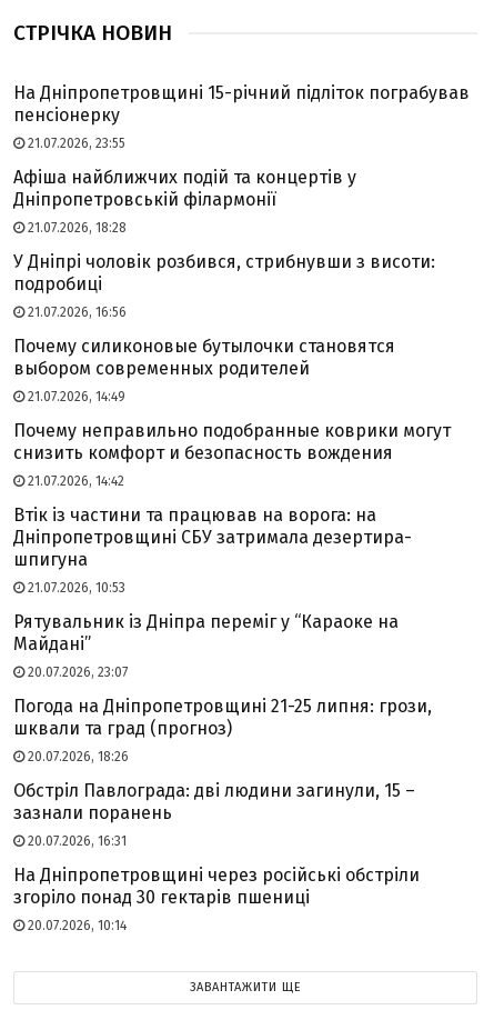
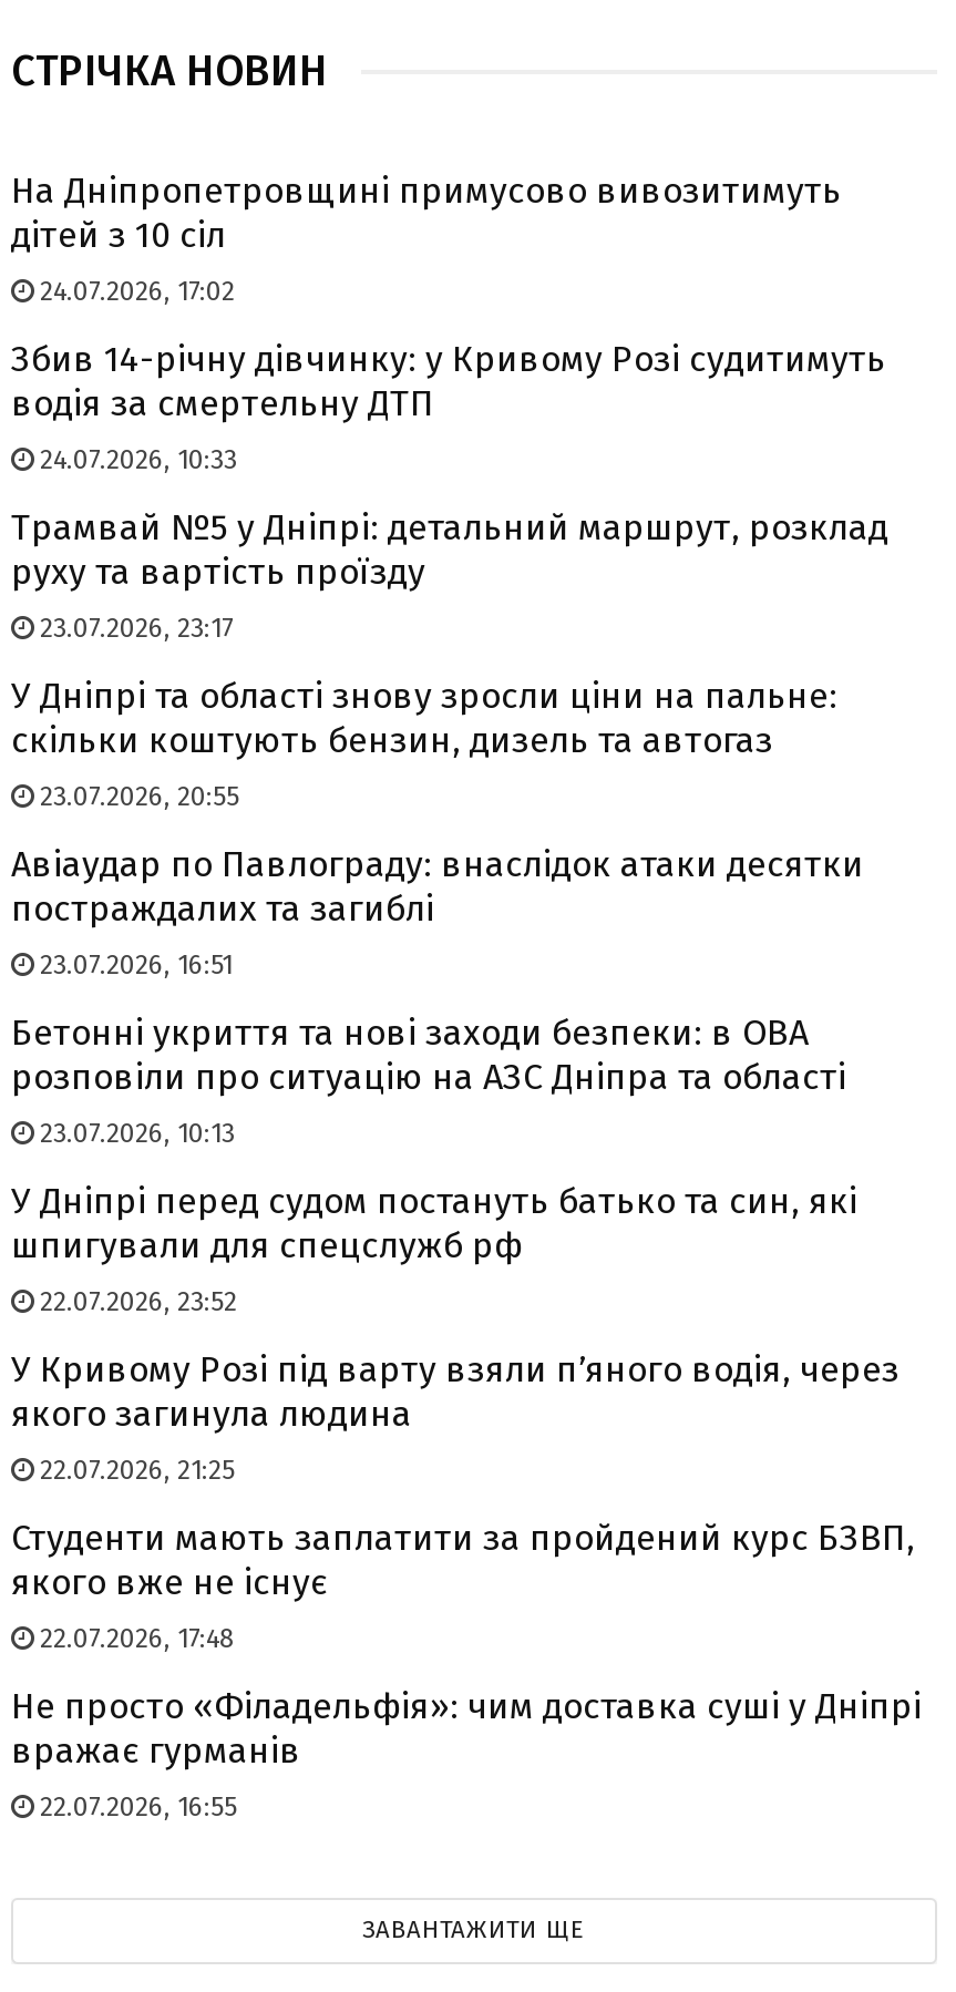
[13,82,470,125] На Дніпропетровщині 15-річний підліток пограбував | пенсіонерку -> [11,169,842,255] На Дніпропетровщині примусово вивозитимуть | дітей з 10 сіл
[24,135,125,151] 21.07.2026, 23:55 -> [33,275,235,306] 24.07.2026, 17:02
[13,166,356,210] Афіша найближчих подій та концертів у | Дніпропетровській філармонії -> [11,337,886,424] Збив 14-річну дівчинку: у Кривому Розі судитимуть | водія за смертельну ДТП
[24,220,127,235] 21.07.2026, 18:28 -> [33,444,237,475] 24.07.2026, 10:33
[13,251,435,294] У Дніпрі чоловік розбився, стрибнувши з висоти: | подробиці -> [11,506,888,592] Трамвай №5 у Дніпрі: детальний маршрут, розклад | руху та вартість проїзду
[24,304,127,320] 21.07.2026, 16:56 -> [33,612,233,643] 23.07.2026, 23:17
[13,335,395,379] Почему силиконовые бутылочки становятся | выбором современных родителей -> [11,674,837,760] У Дніпрі та області знову зросли ціни на пальне: | скільки коштують бензин, дизель та автогаз
[24,389,125,404] 21.07.2026, 14:49 -> [33,780,239,811] 23.07.2026, 20:55
[13,420,451,463] Почему неправильно подобранные коврики могут | снизить комфорт и безопасность вождения -> [11,842,864,929] Авіаудар по Павлограду: внаслідок атаки десятки | постраждалих та загиблі
[24,473,124,489] 21.07.2026, 14:42 -> [33,949,233,980] 23.07.2026, 16:51
[13,504,412,570] Втік із частини та працював на ворога: на | Дніпропетровщині СБУ затримала дезертира- | шпигуна -> [11,1011,846,1097] Бетонні укриття та нові заходи безпеки: в ОВА | розповіли про ситуацію на АЗС Дніпра та області
[24,580,125,595] 21.07.2026, 10:53 -> [33,1117,235,1148] 23.07.2026, 10:13
[13,611,399,654] Рятувальник із Дніпра переміг у “Караоке на | Майдані” -> [11,1179,857,1266] У Дніпрі перед судом постануть батько та син, які | шпигували для спецслужб рф
[24,664,128,680] 20.07.2026, 23:07 -> [33,1286,237,1317] 22.07.2026, 23:52
[13,695,432,739] Погода на Дніпропетровщині 21-25 липня: грози, | шквали та град (прогноз) -> [11,1348,900,1434] У Кривому Розі під варту взяли п’яного водія, через | якого загинула людина
[24,749,129,764] 20.07.2026, 18:26 -> [33,1454,235,1485] 22.07.2026, 21:25
[13,780,415,823] Обстріл Павлограда: дві людини загинули, 15 – | зазнали поранень -> [11,1516,915,1602] Студенти мають заплатити за пройдений курс БЗВП, | якого вже не існує
[24,833,127,849] 20.07.2026, 16:31 -> [33,1622,235,1653] 22.07.2026, 17:48
[13,864,420,907] На Дніпропетровщині через російські обстріли | згоріло понад 30 гектарів пшениці -> [11,1684,922,1771] Не просто «Філадельфія»: чим доставка суші у Дніпрі | вражає гурманів
[24,917,127,933] 20.07.2026, 10:14 -> [33,1791,237,1822] 22.07.2026, 16:55

